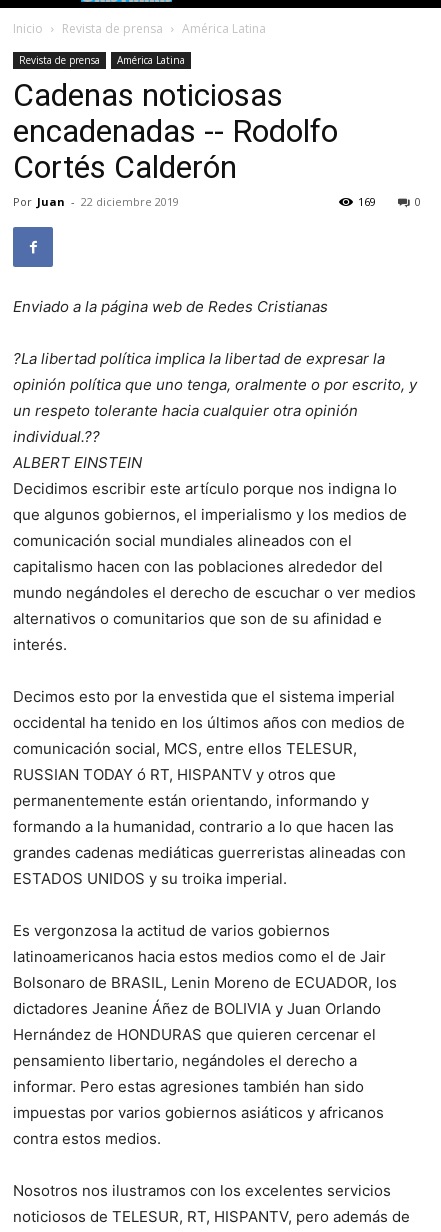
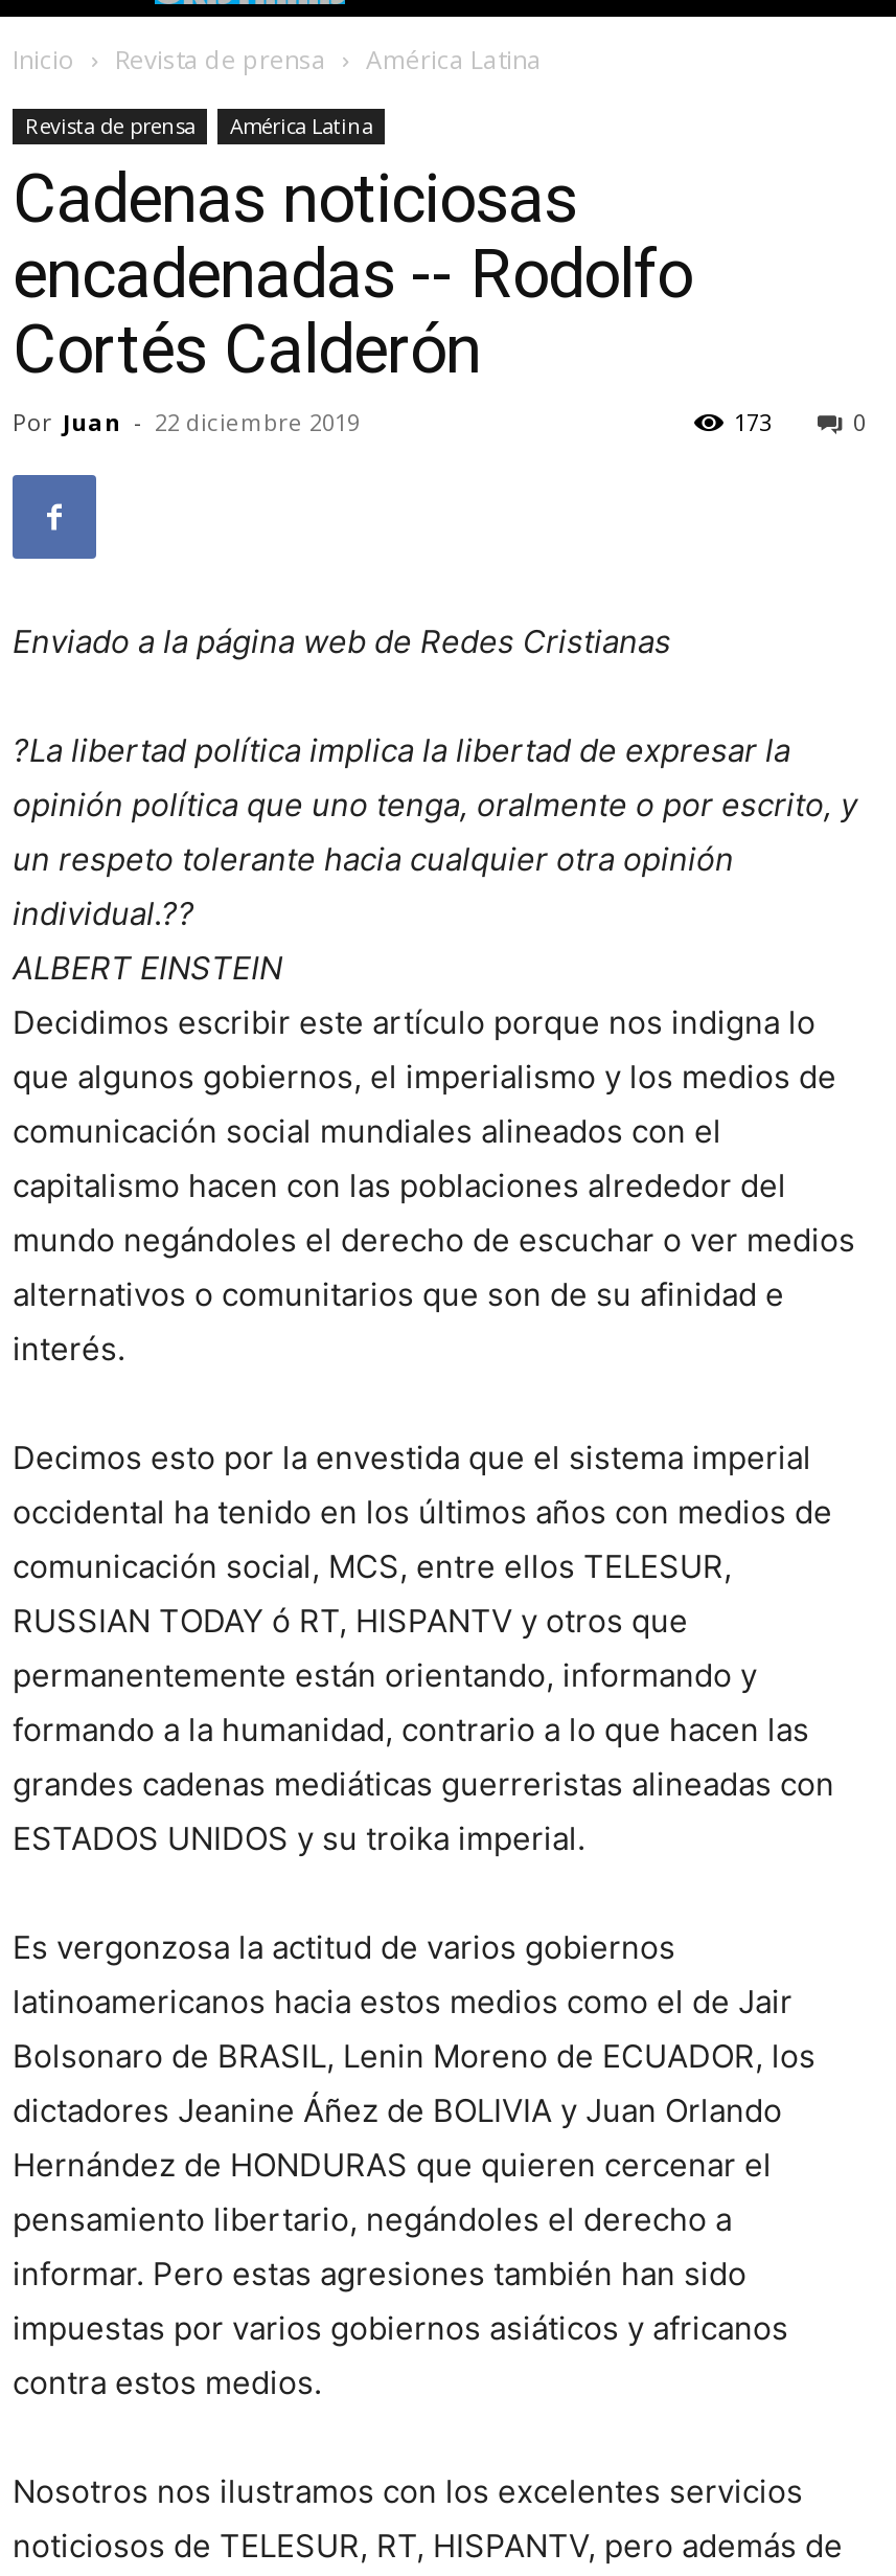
[358,194,376,209] 169 -> [734,407,772,438] 173

